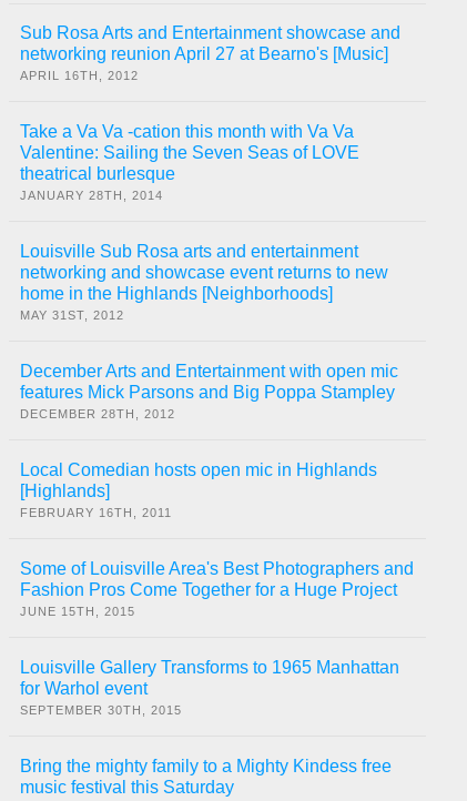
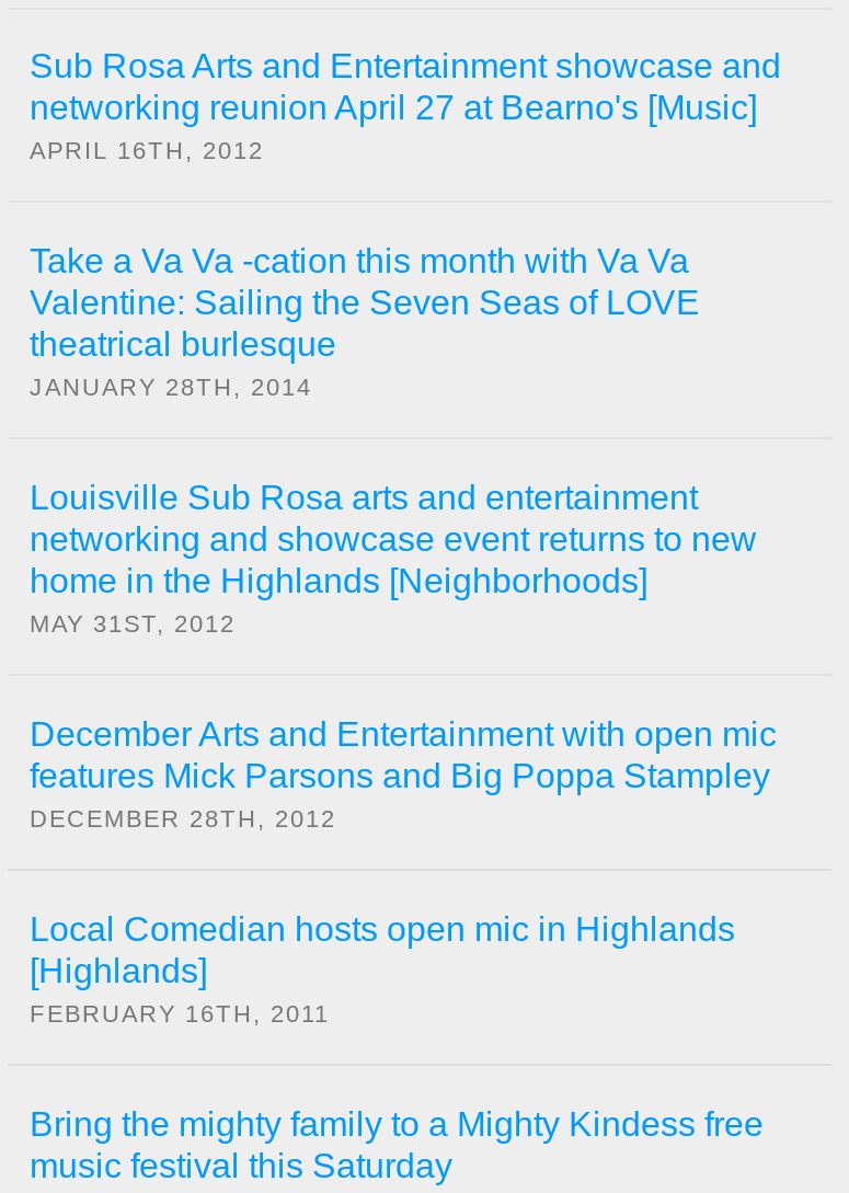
[20,560,414,717] Some of Louisville Area's Best Photographers and | Fashion Pros Come Together for a Huge Project | JUNE 15TH, 2015 | Louisville Gallery Transforms to 1965 Manhattan | for Warhol event | SEPTEMBER 30TH, 2015 -> none

